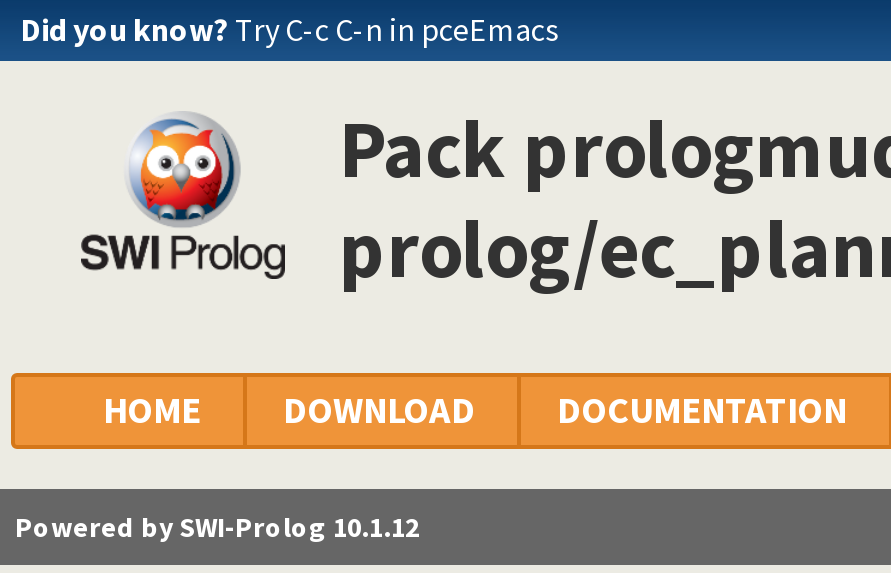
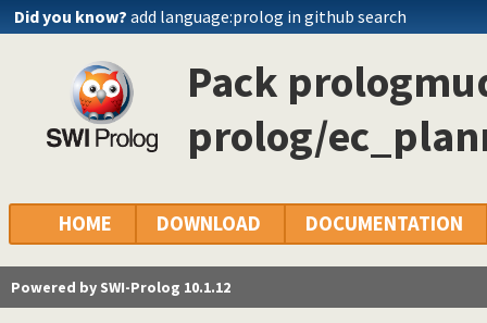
[21,9,559,49] Did you know? Try C-c C-n in pceEmacs -> [14,5,407,27] Did you know? add language:prolog in github search

